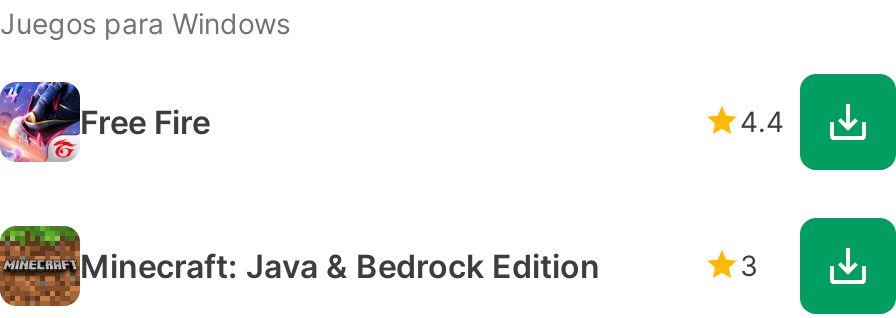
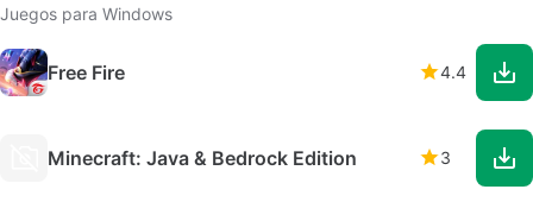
[6,224,82,308] [image] -> none

